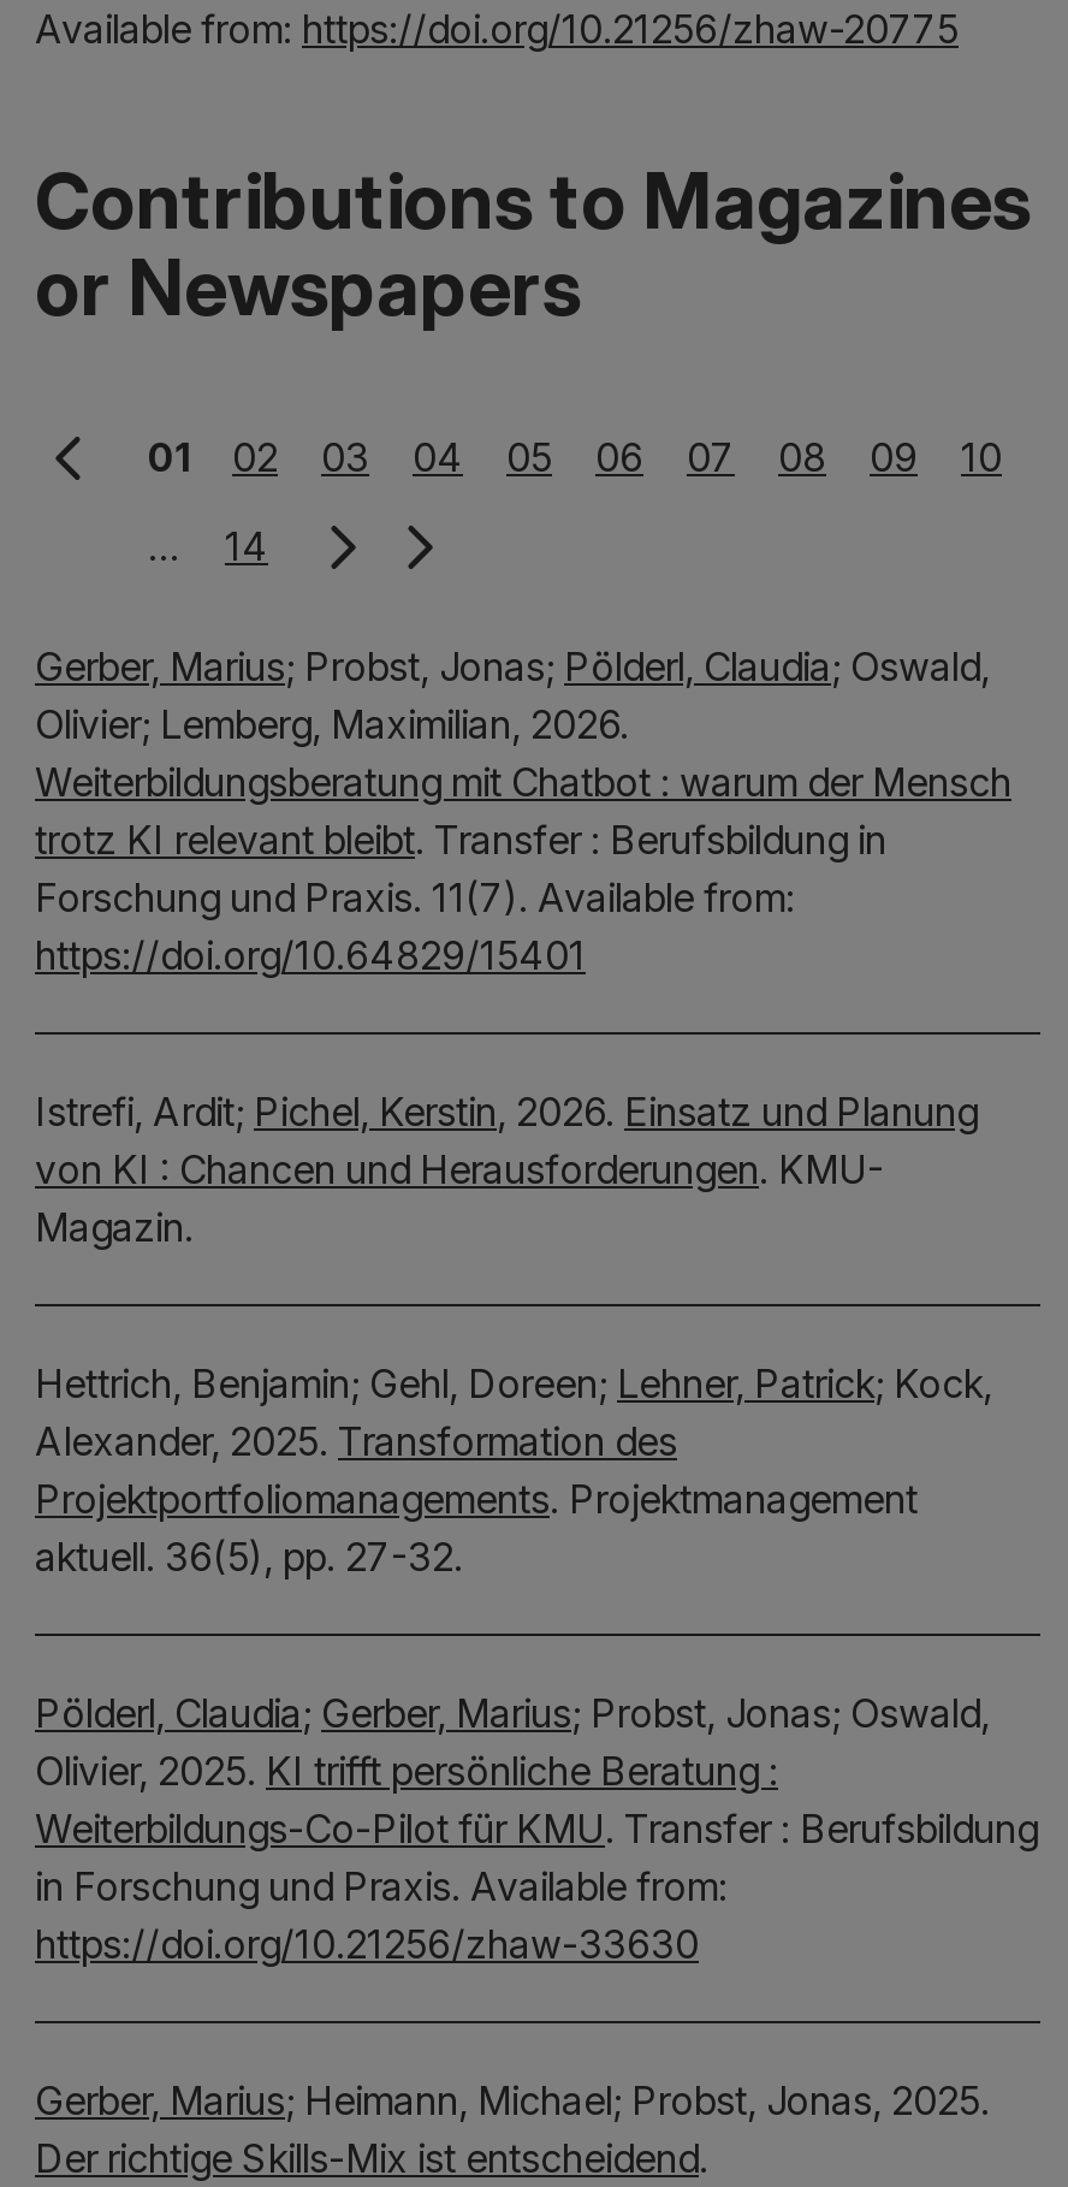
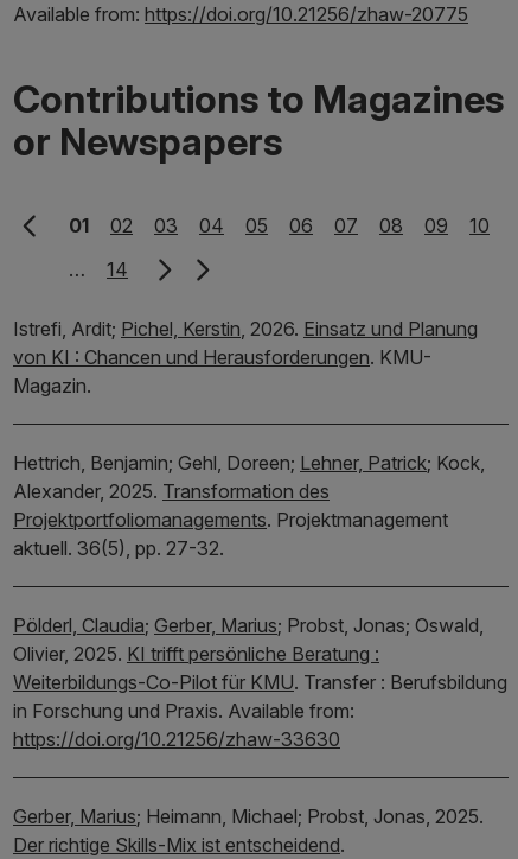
[35,642,1011,979] Gerber, Marius; Probst, Jonas; Pölderl, Claudia; Oswald, | Olivier; Lemberg, Maximilian, 2026. | Weiterbildungsberatung mit Chatbot : warum der Mensch | trotz KI relevant bleibt. Transfer : Berufsbildung in | Forschung und Praxis. 11(7). Available from: | https://doi.org/10.64829/15401 -> none

